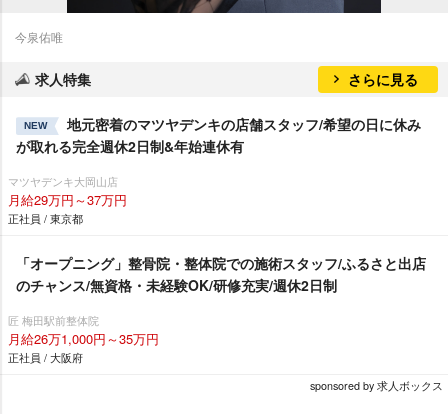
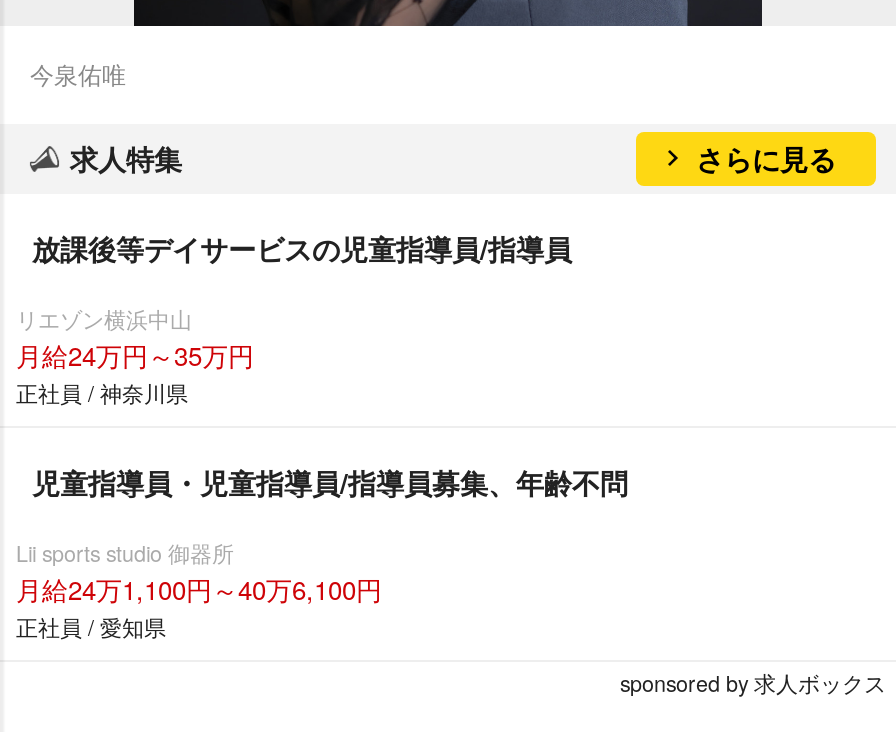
[16,114,421,156] NEW | 地元密着のマツヤデンキの店舗スタッフ/希望の日に休み | が取れる完全週休2日制&年始連休有 -> [32,228,572,268] 放課後等デイサービスの児童指導員/指導員
[8,174,127,226] マツヤデンキ大岡山店 | 月給29万円～37万円 | 正社員 / 東京都 -> [16,304,254,408] リエゾン横浜中山 | 月給24万円～35万円 | 正社員 / 神奈川県
[16,253,426,295] 「オープニング」整骨院・整体院での施術スタッフ/ふるさと出店 | のチャンス/無資格・未経験OK/研修充実/週休2日制 -> [32,462,628,502] 児童指導員・児童指導員/指導員募集、年齢不問
[8,313,159,365] 匠 梅田駅前整体院 | 月給26万1,000円～35万円 | 正社員 / 大阪府 -> [16,538,382,642] Lii sports studio 御器所 | 月給24万1,100円～40万6,100円 | 正社員 / 愛知県

